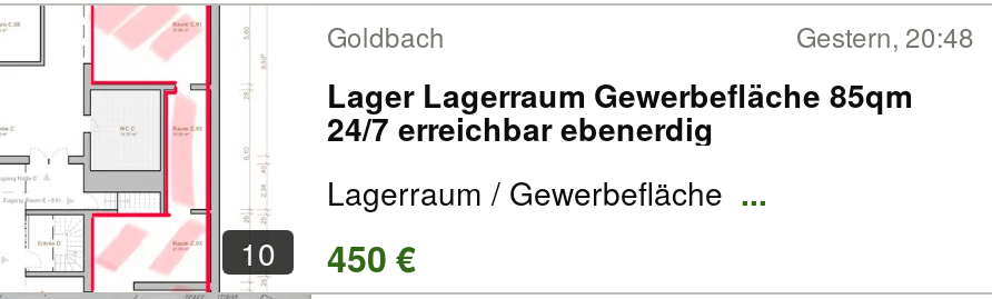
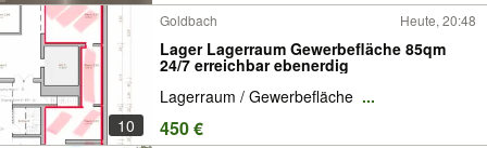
[796,17,974,54] Gestern, 20:48 -> [400,11,476,29] Heute, 20:48

